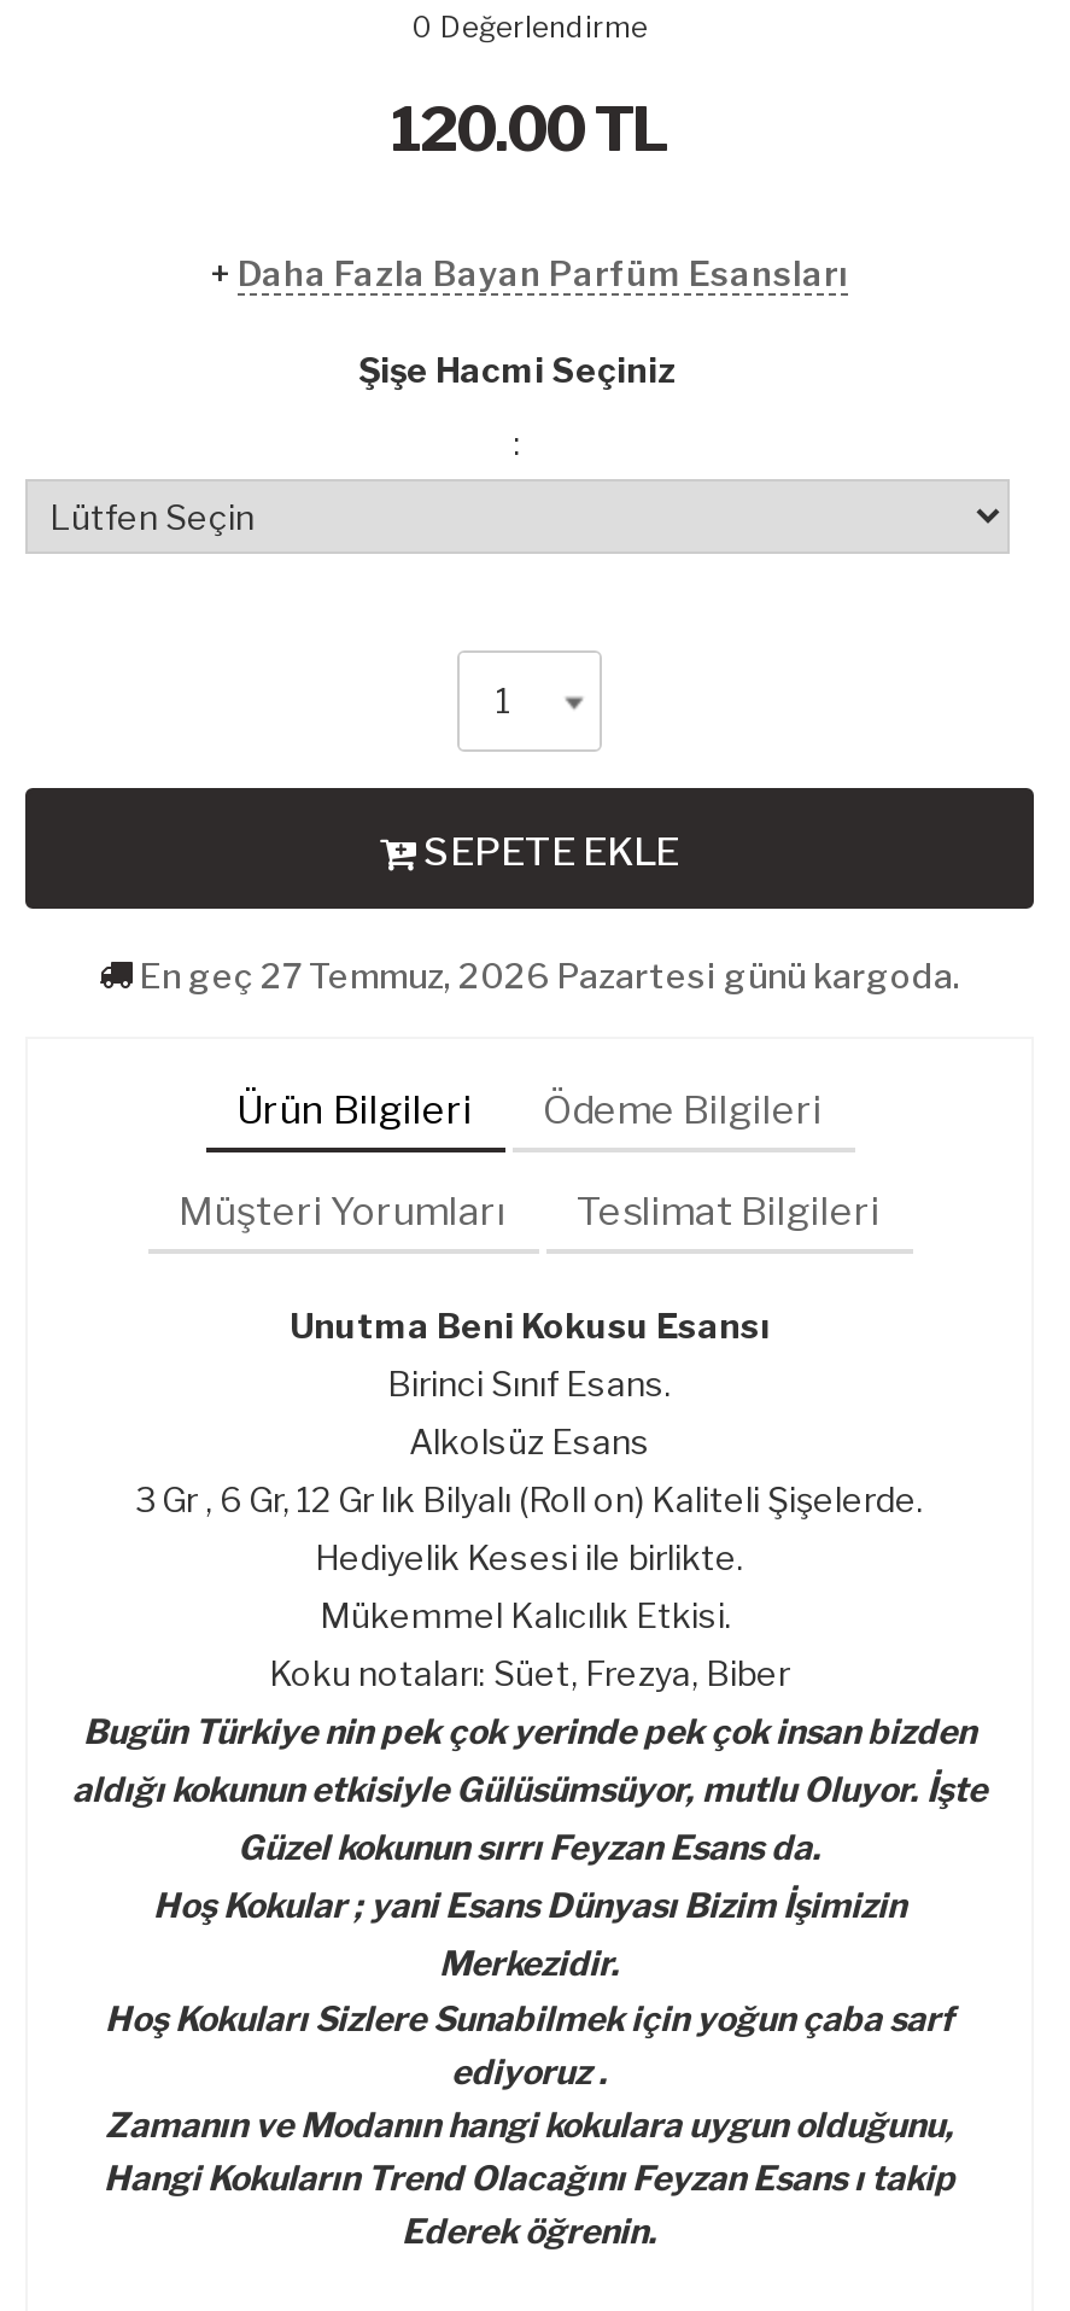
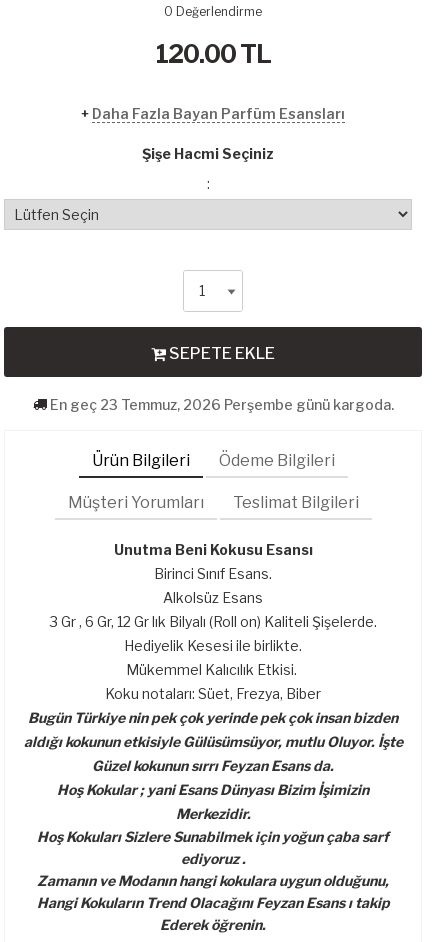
[140,954,960,995] En geç 27 Temmuz, 2026 Pazartesi günü kargoda. -> [49,396,393,413] En geç 23 Temmuz, 2026 Perşembe günü kargoda.

